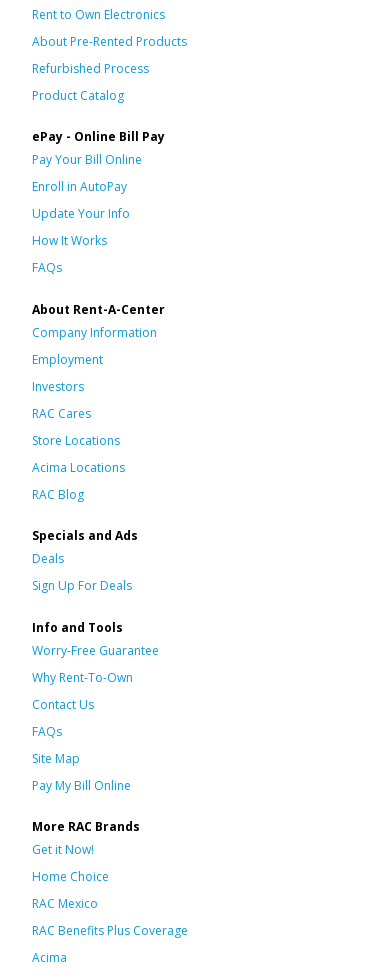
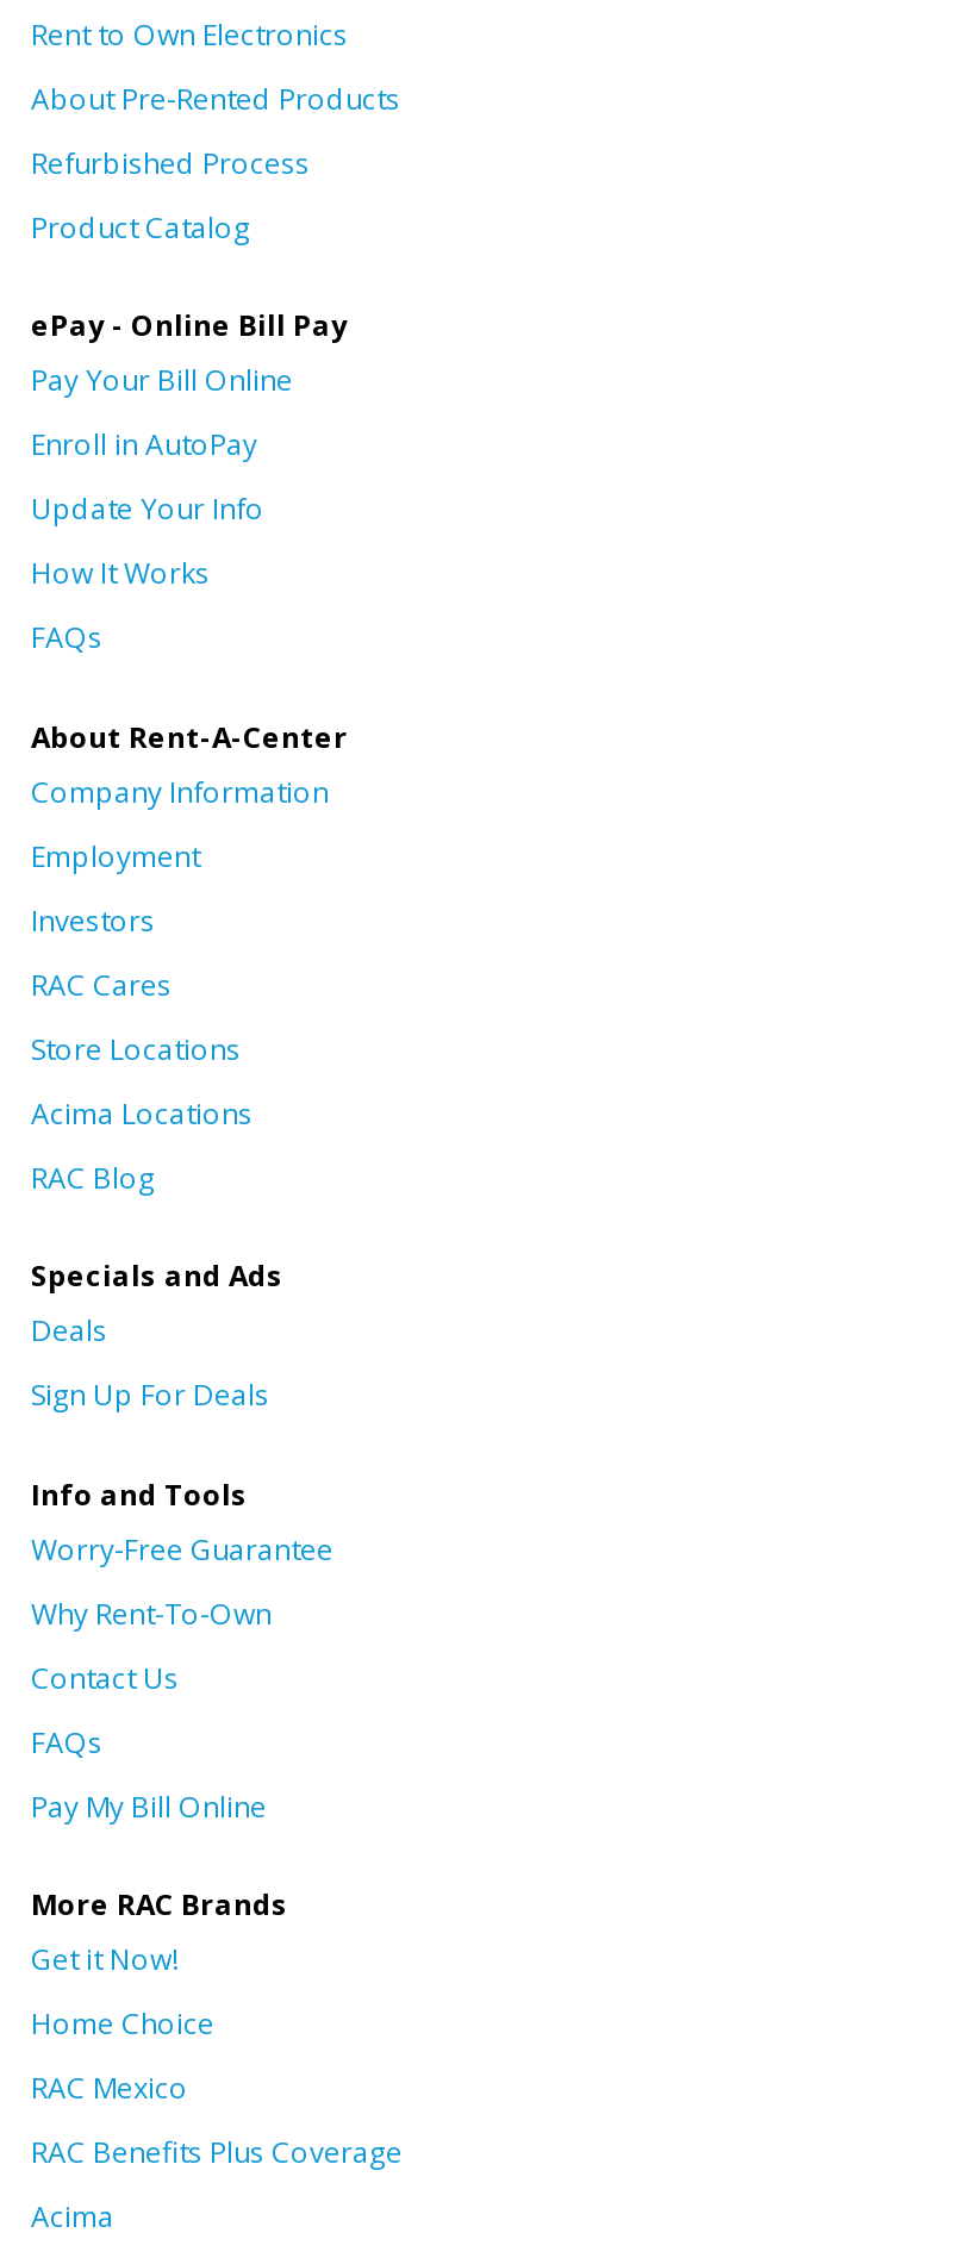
[32,749,80,766] Site Map -> none

